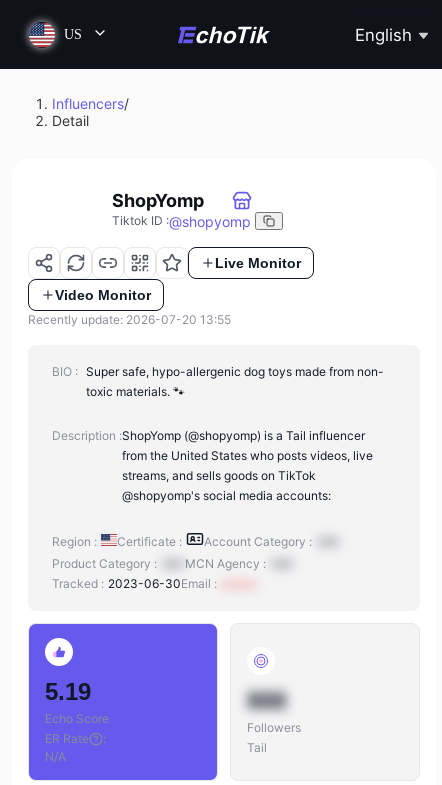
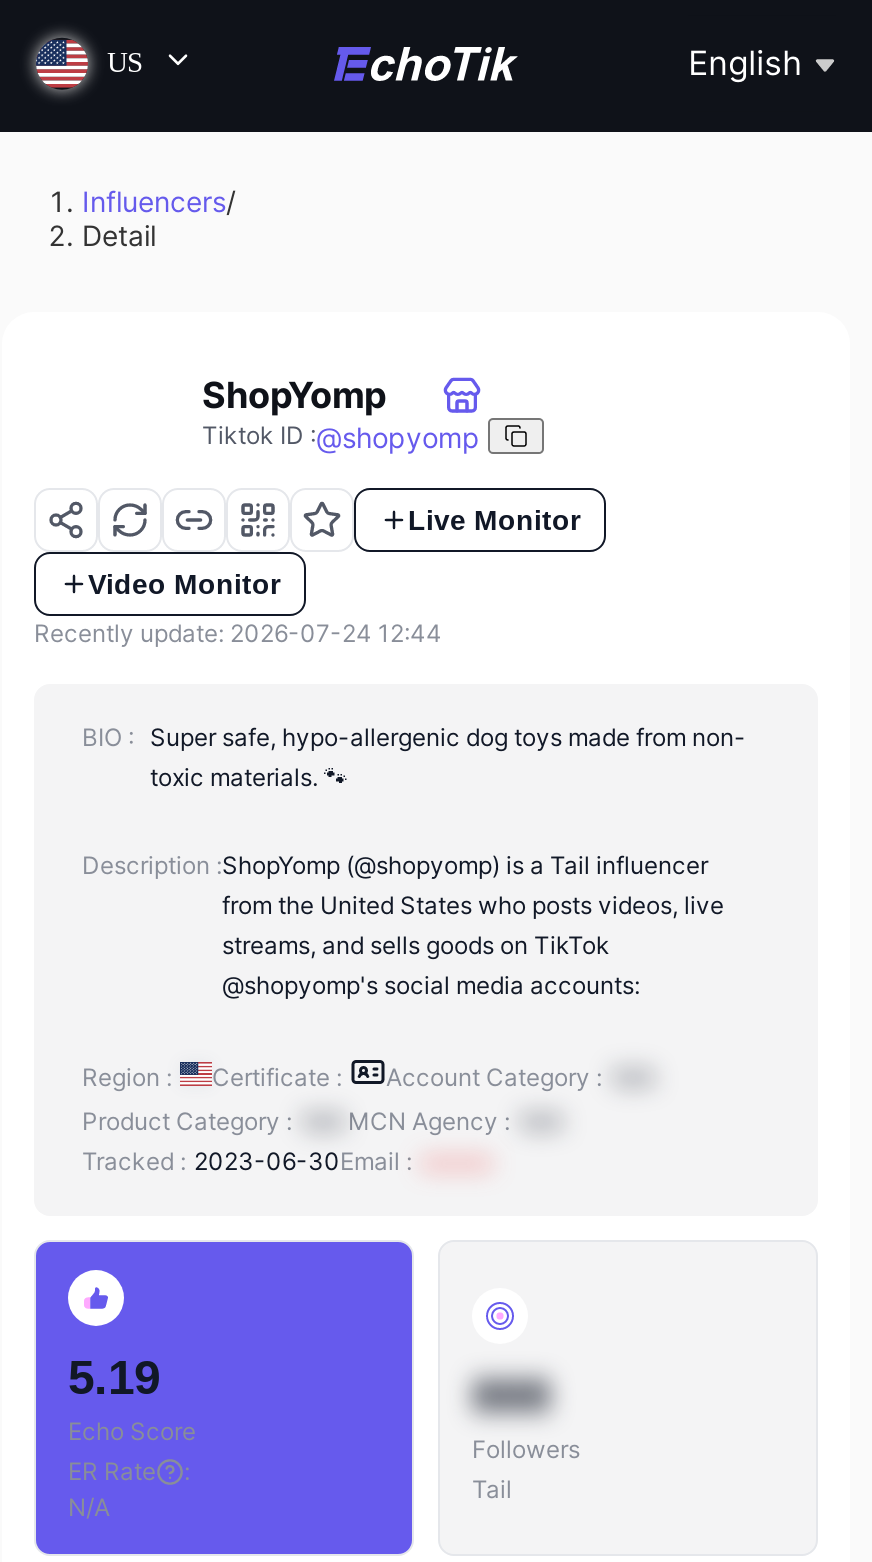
[28,312,231,327] Recently update: 2026-07-20 13:55 -> [34,619,442,649] Recently update: 2026-07-24 12:44

